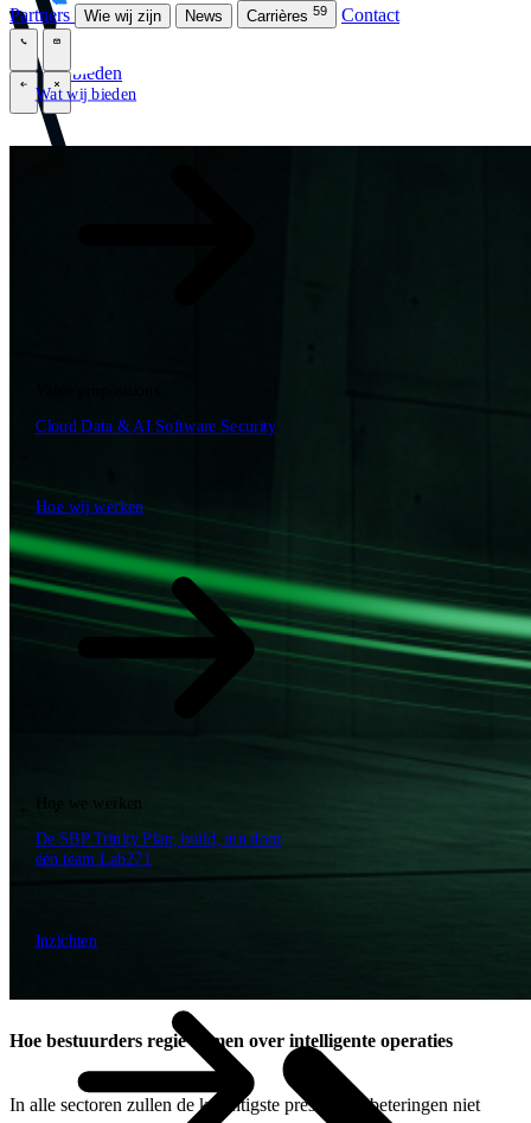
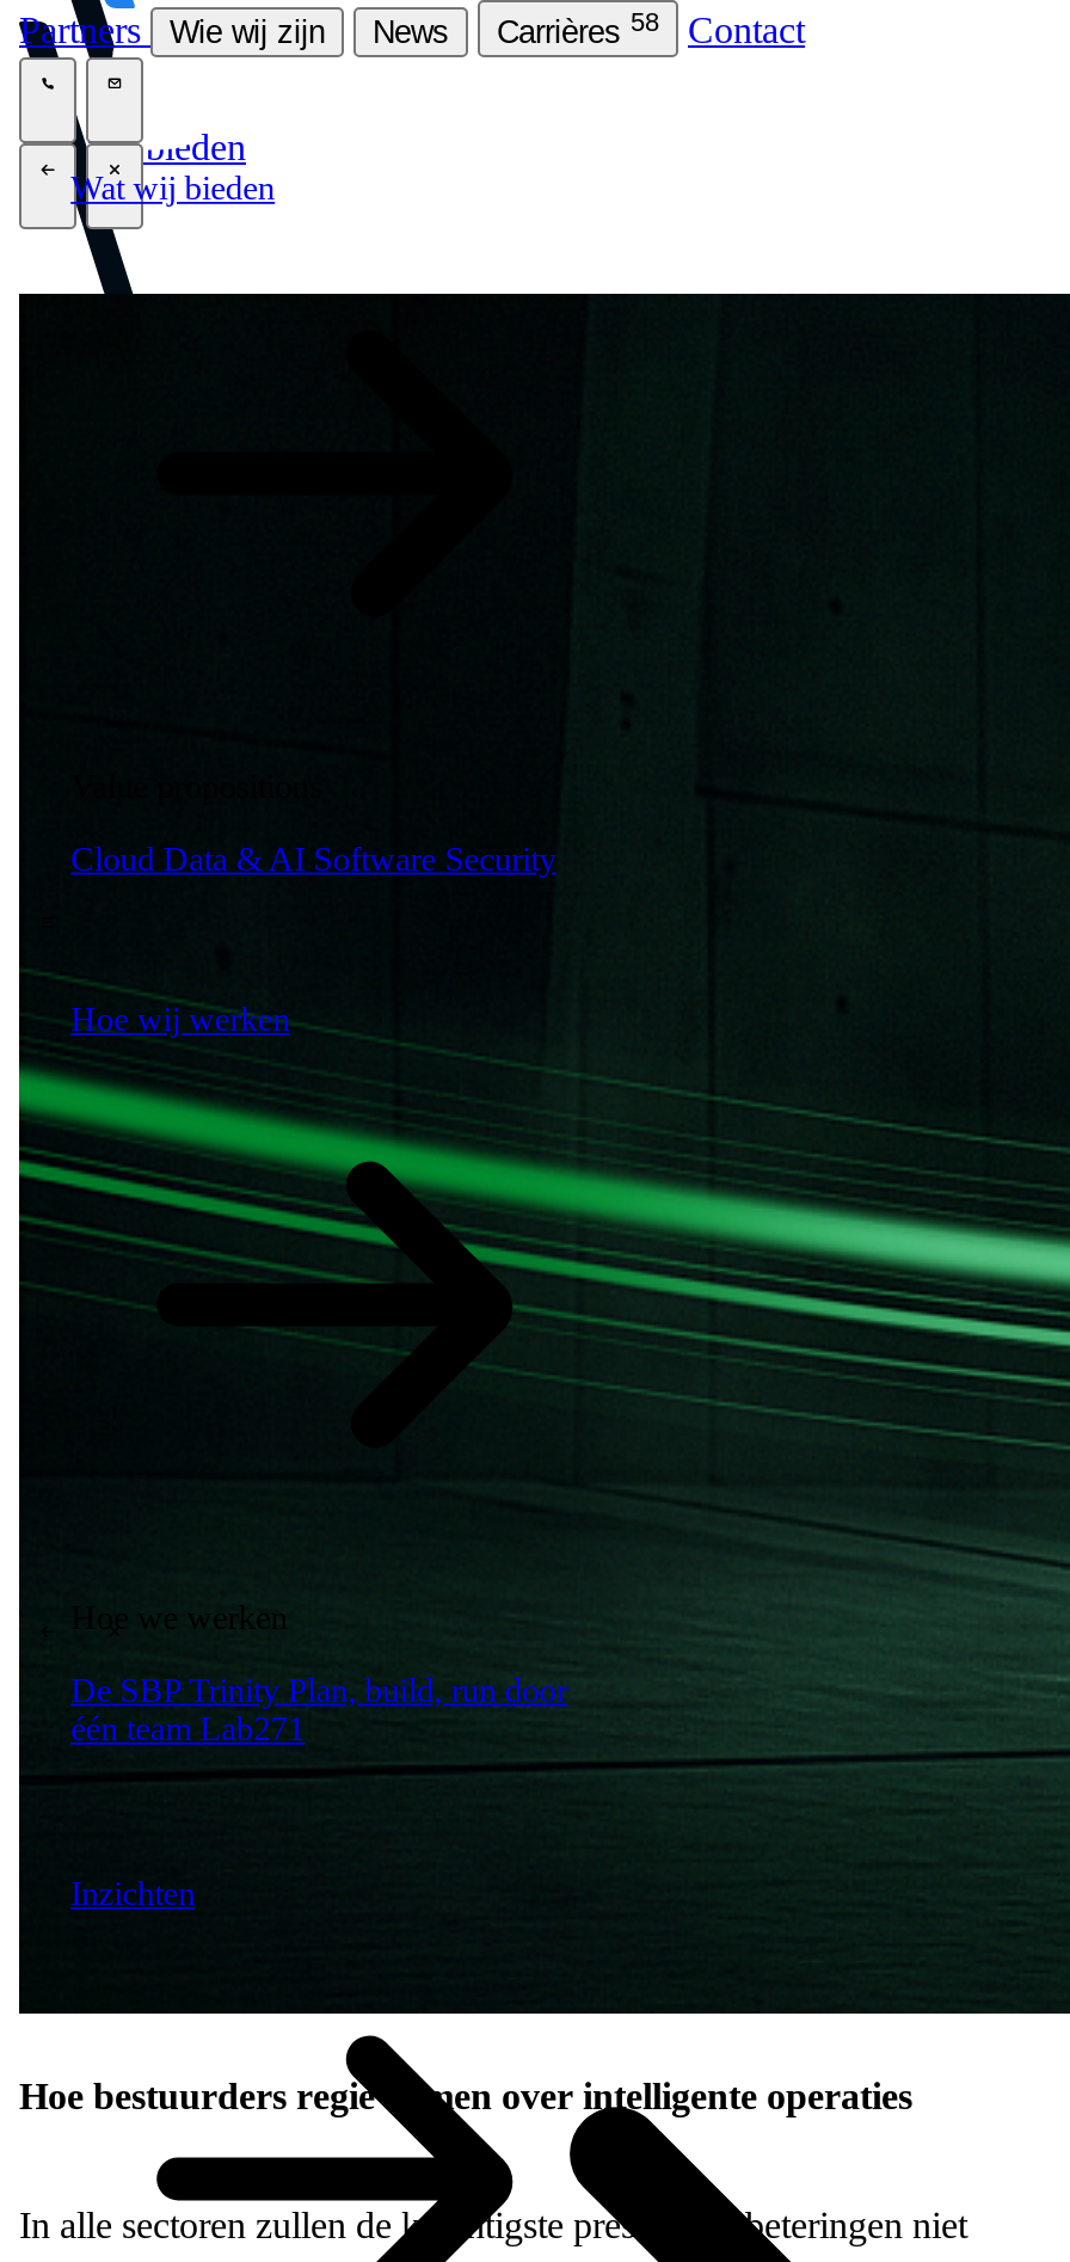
[247,4,327,25] Carrières 59 -> [497,7,659,50] Carrières 58

